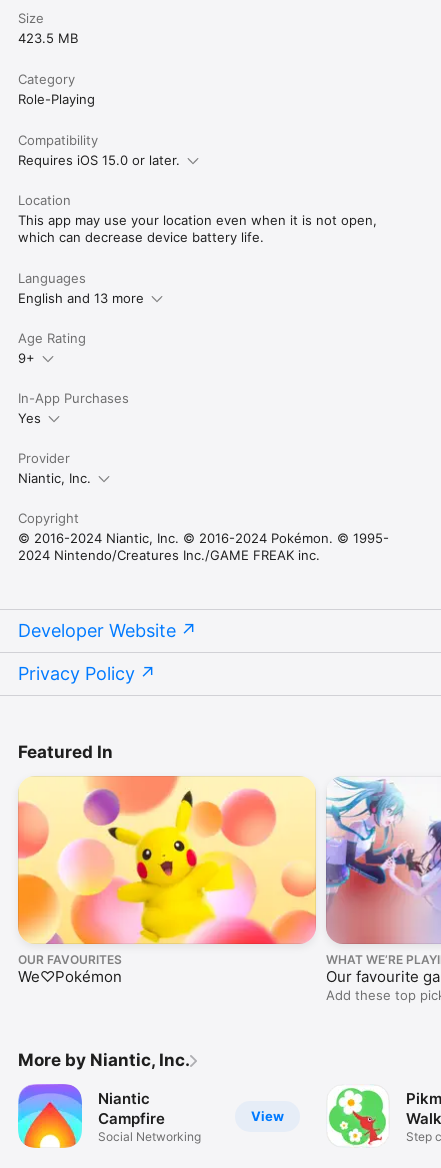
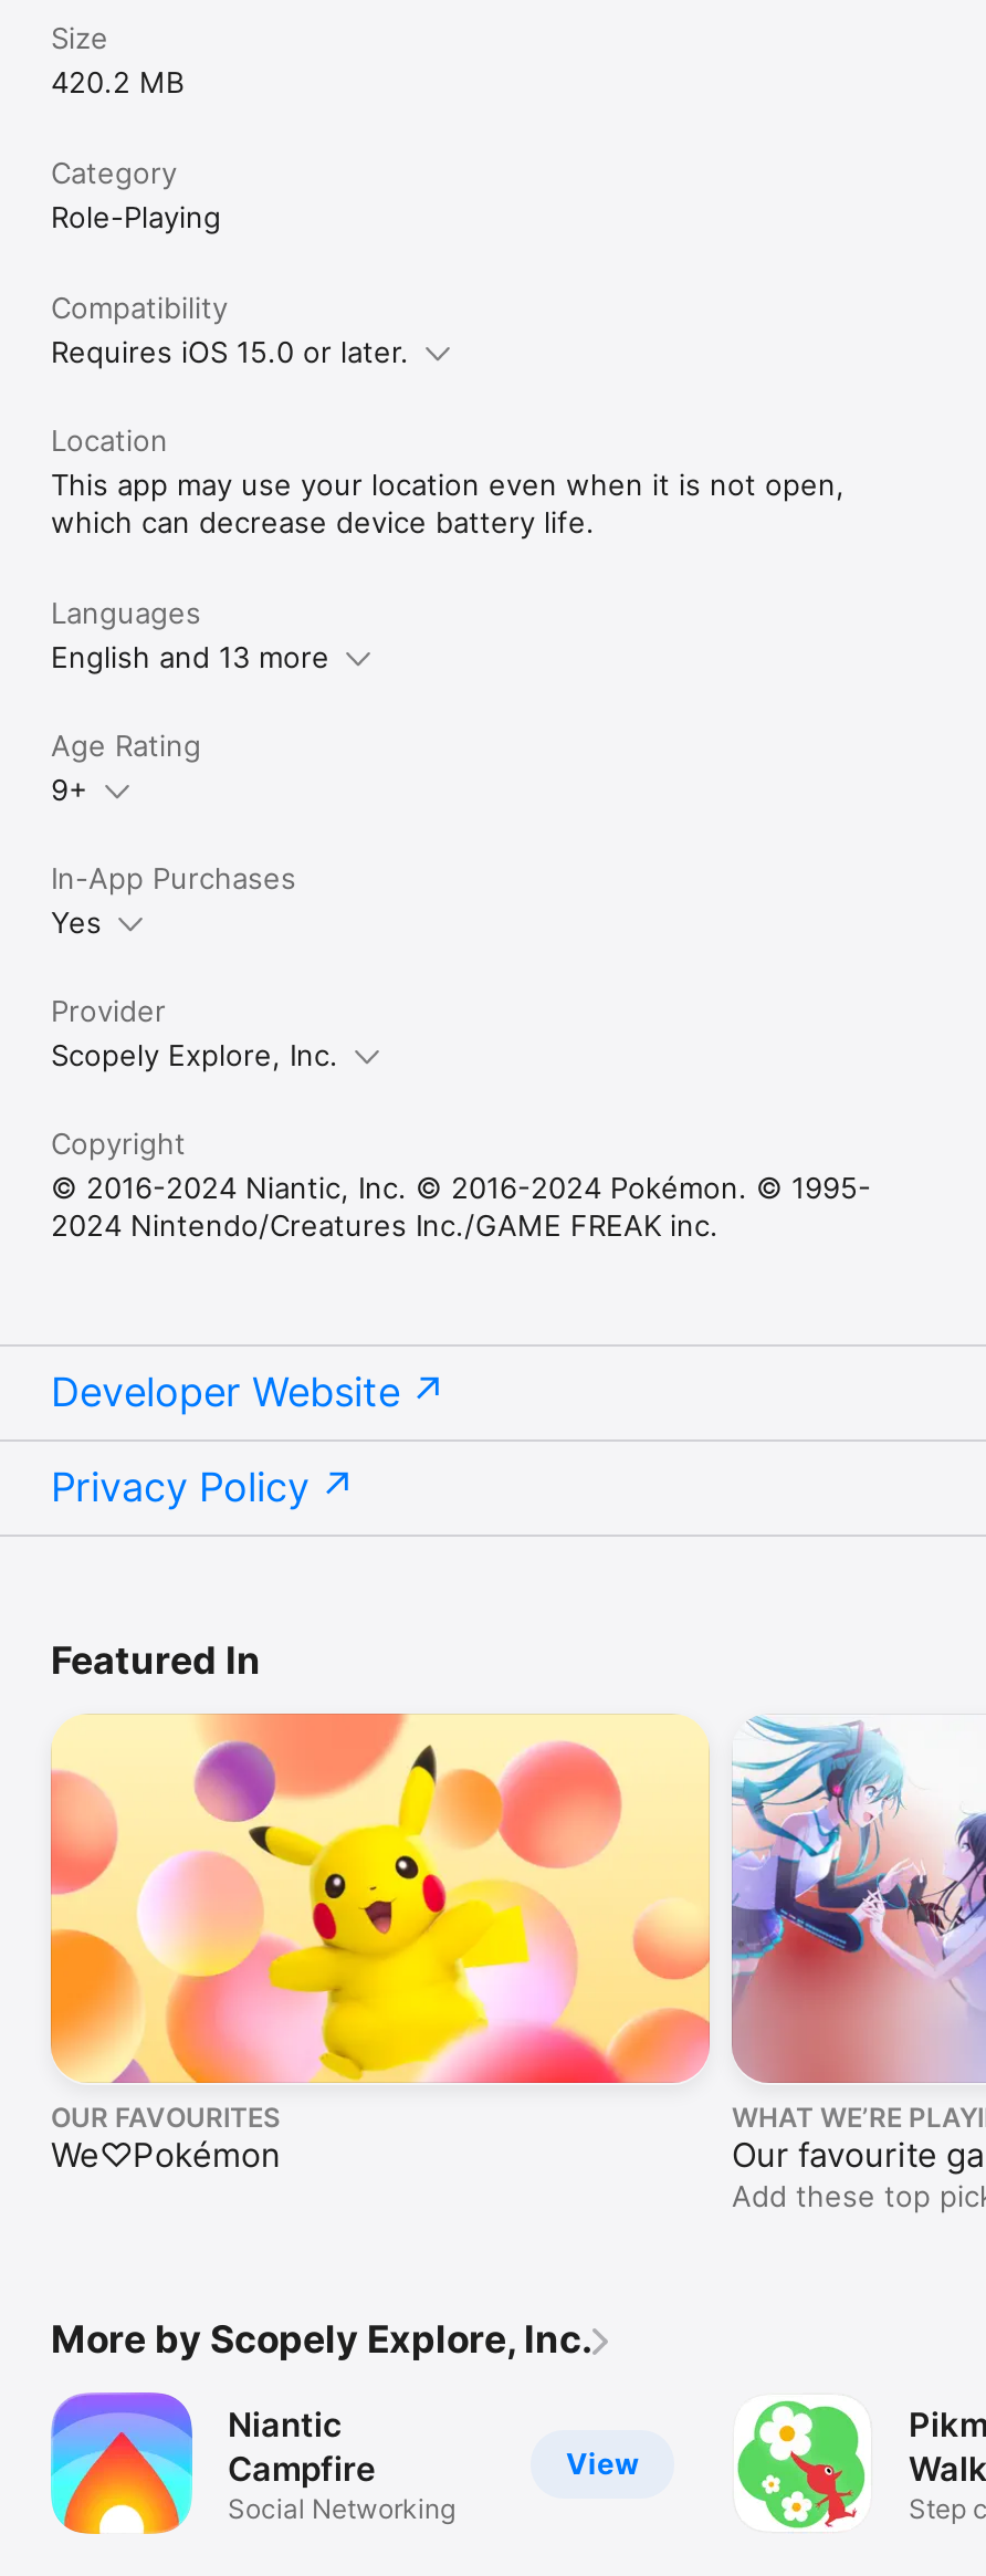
[18,30,78,46] 423.5 MB -> [51,63,183,99] 420.2 MB
[18,470,91,486] Niantic, Inc. -> [51,1036,338,1072] Scopely Explore, Inc.
[18,1050,190,1070] More by Niantic, Inc. -> [51,2318,592,2363] More by Scopely Explore, Inc.

